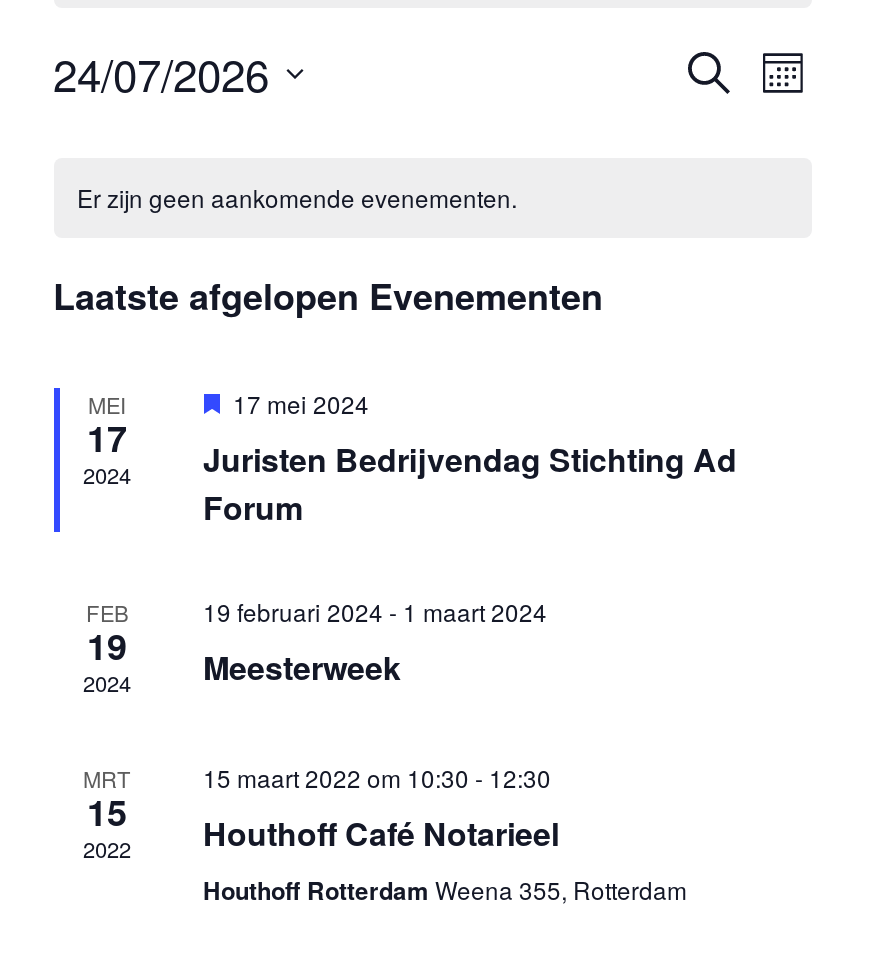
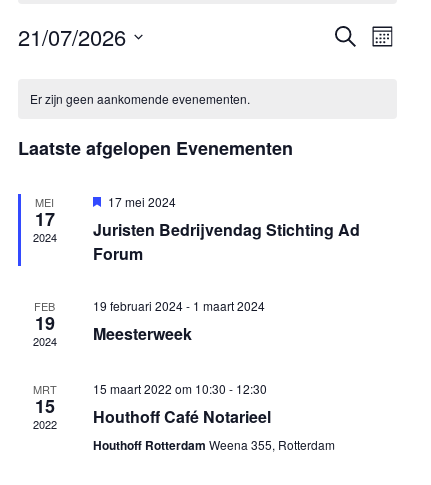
[53,42,269,104] 24/07/2026 -> [17,21,125,52] 21/07/2026

